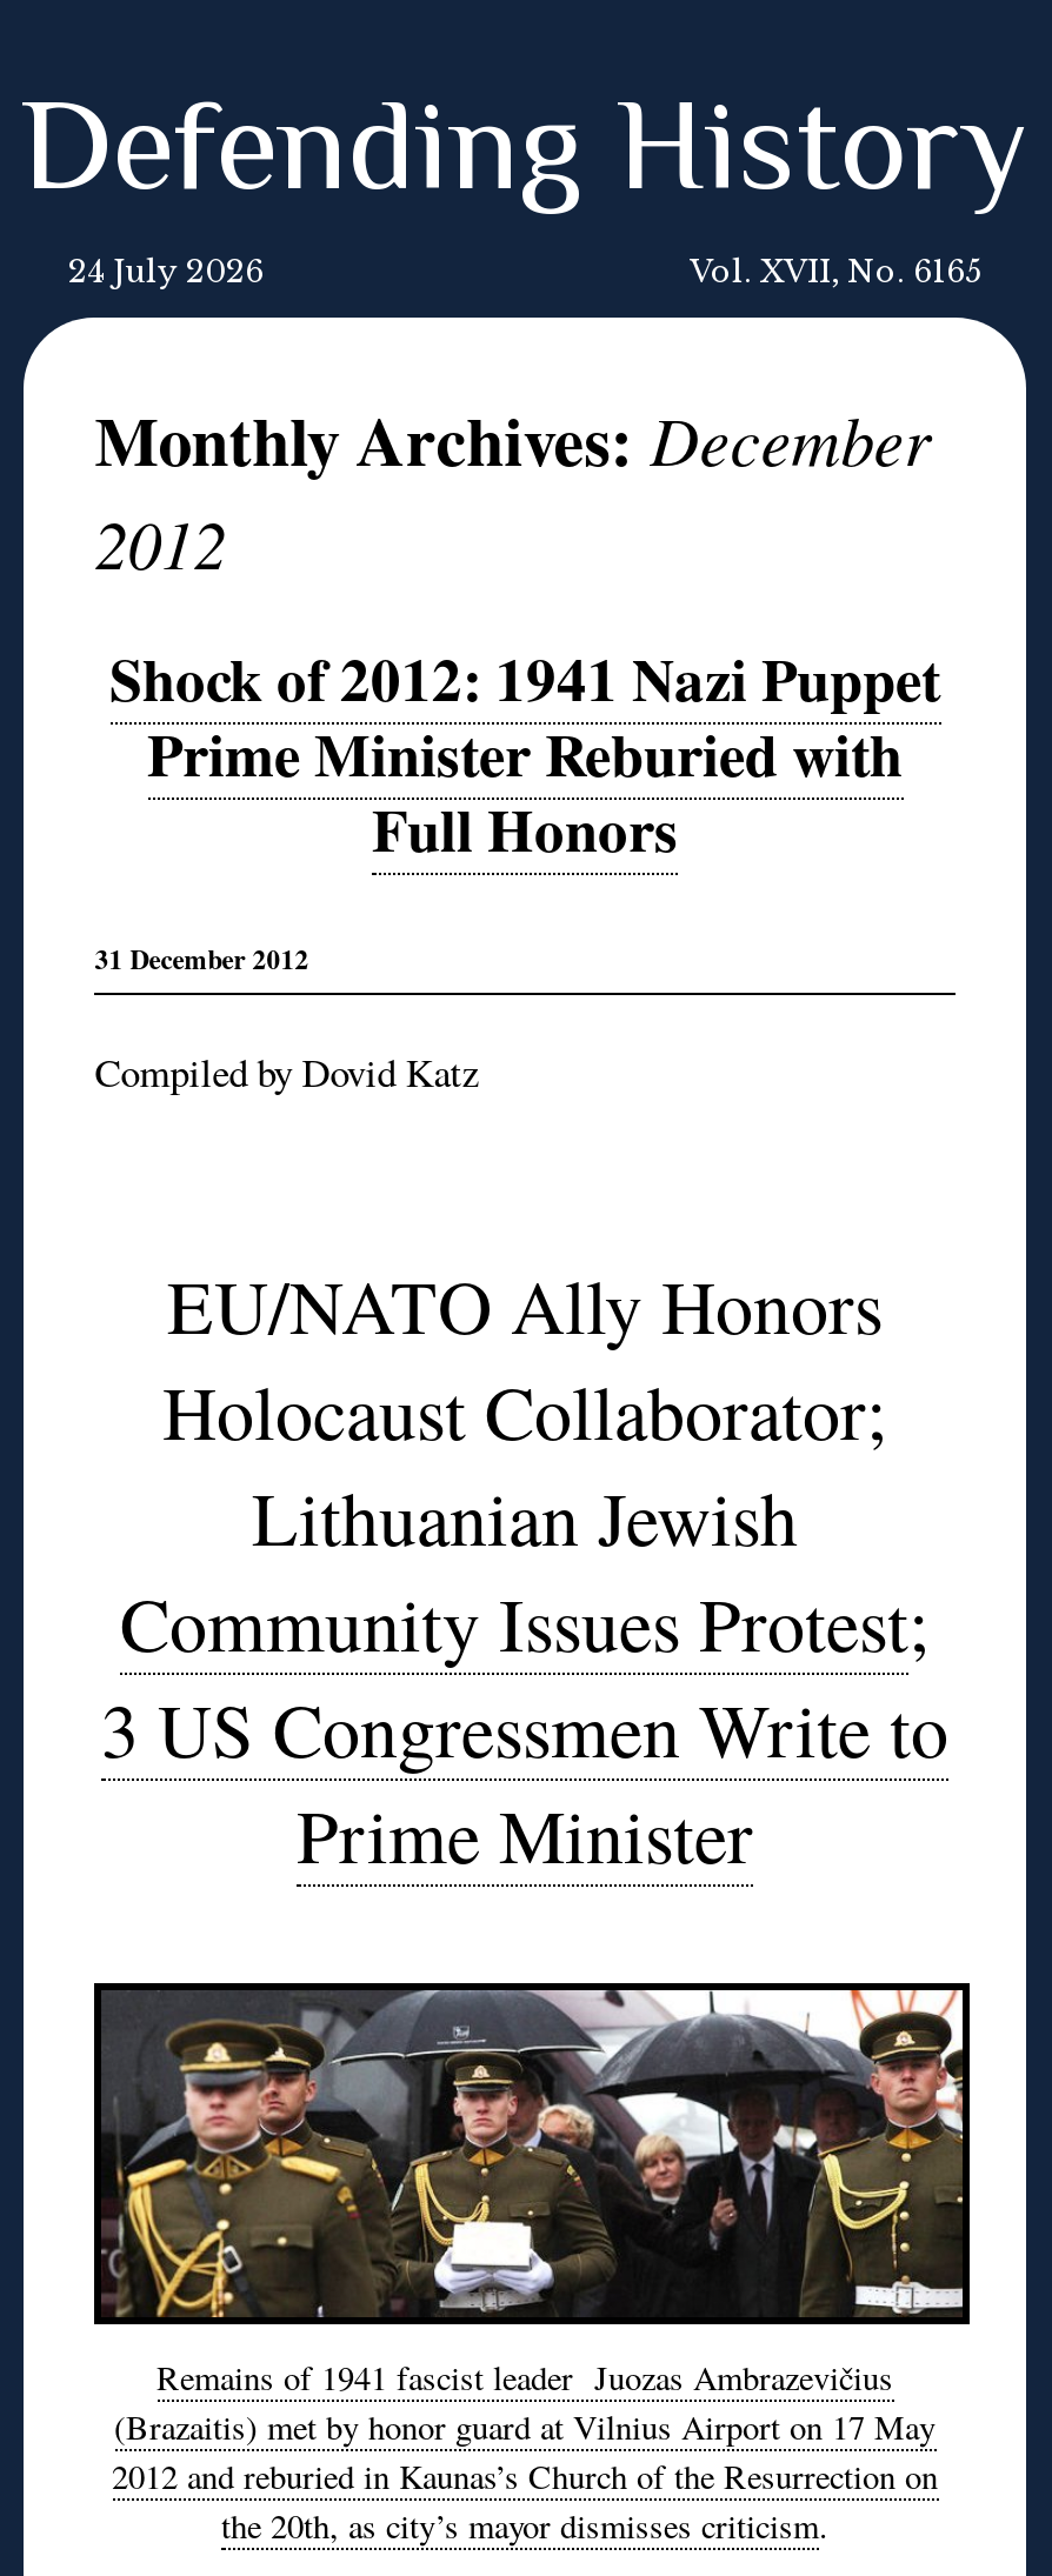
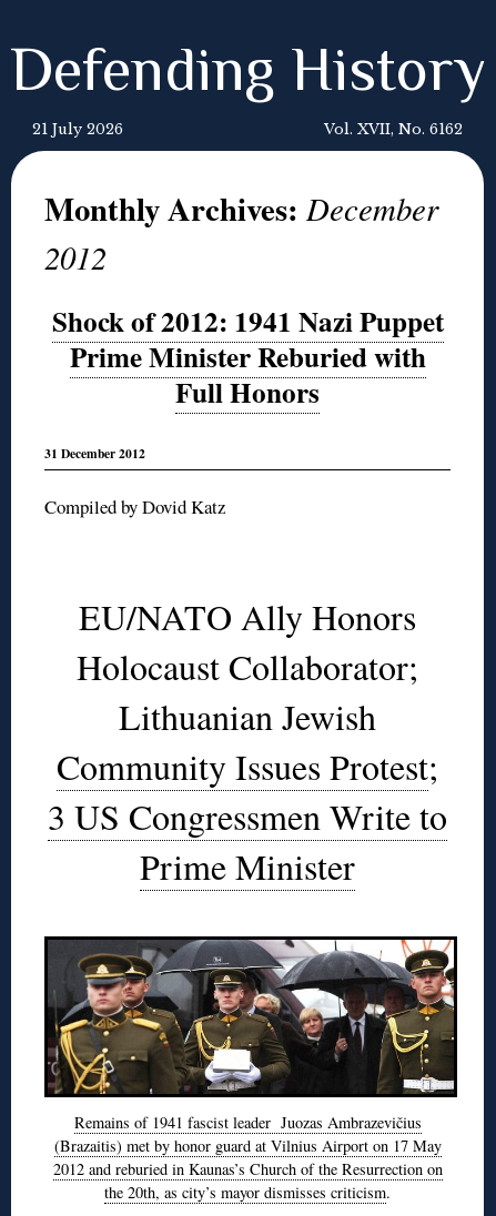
[68,254,264,289] 24 July 2026 -> [32,121,123,138] 21 July 2026
[690,254,981,289] Vol. XVII, No. 6165 -> [324,121,463,138] Vol. XVII, No. 6162

